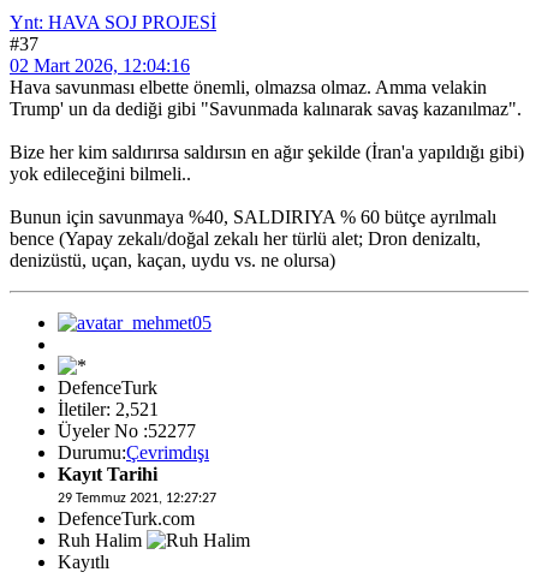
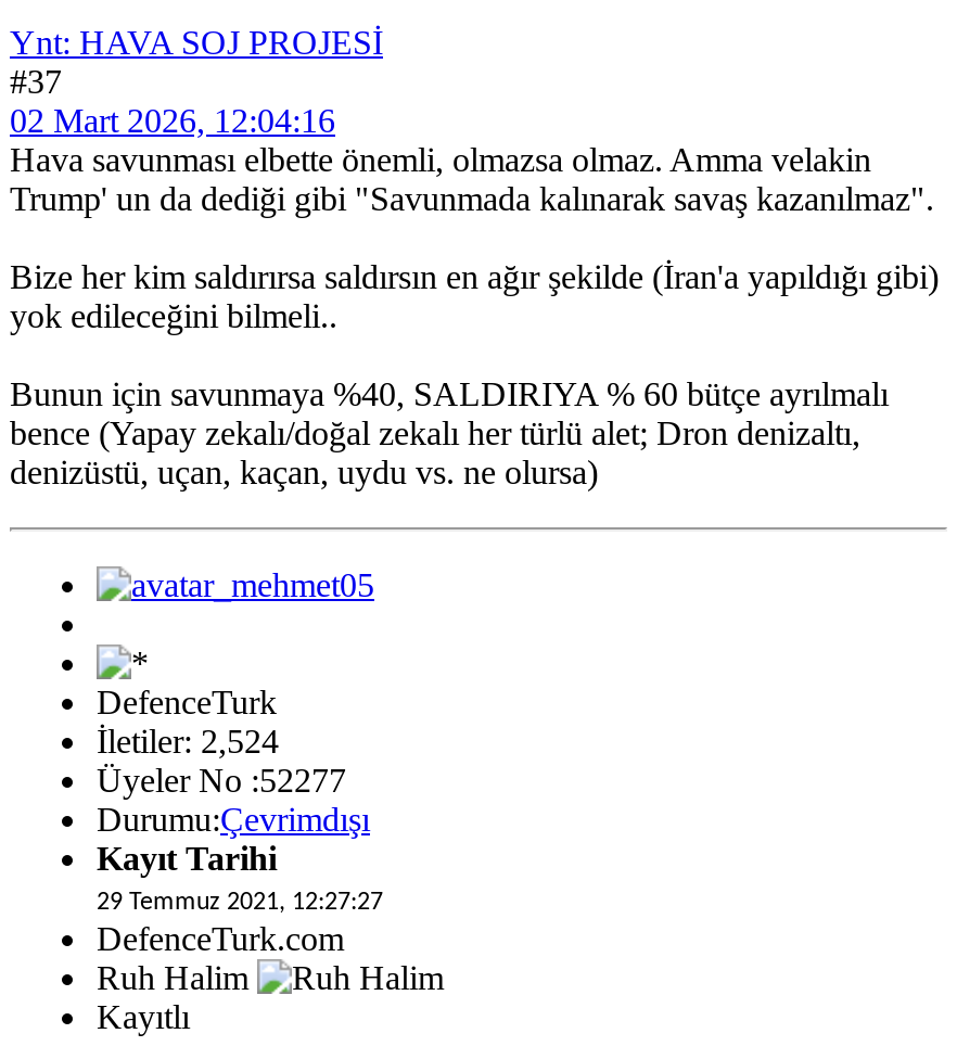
[58,399,159,419] İletiler: 2,521 -> [97,722,279,759] İletiler: 2,524

